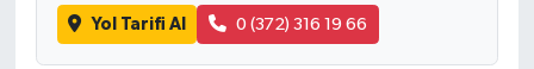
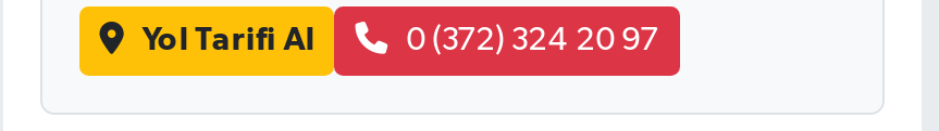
[236,15,367,33] 0 (372) 316 19 66 -> [406,24,659,56] 0 (372) 324 20 97

